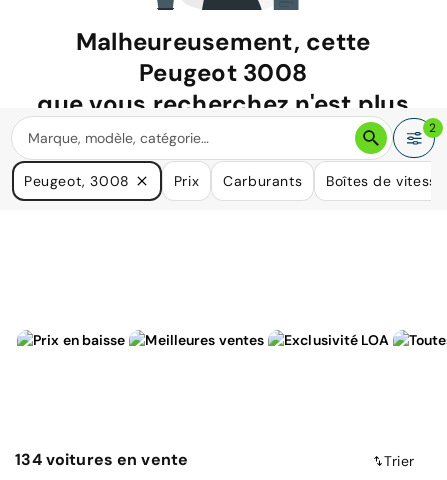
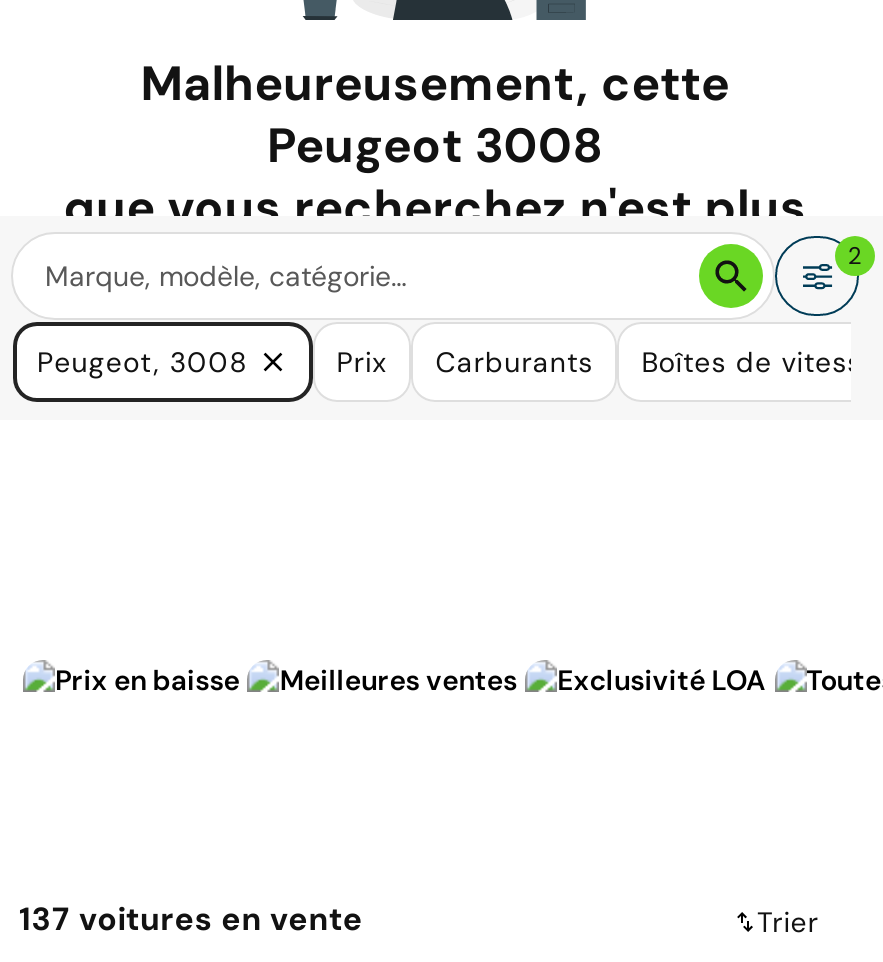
[15,449,188,470] 134 voitures en vente -> [19,899,363,941] 137 voitures en vente

